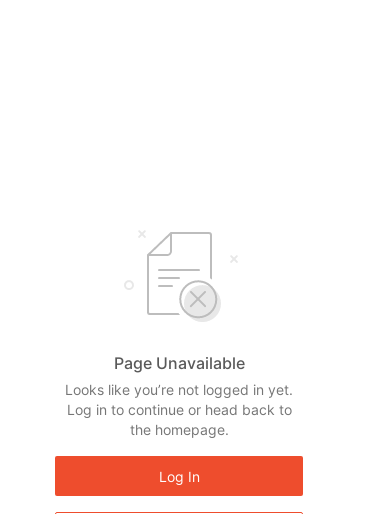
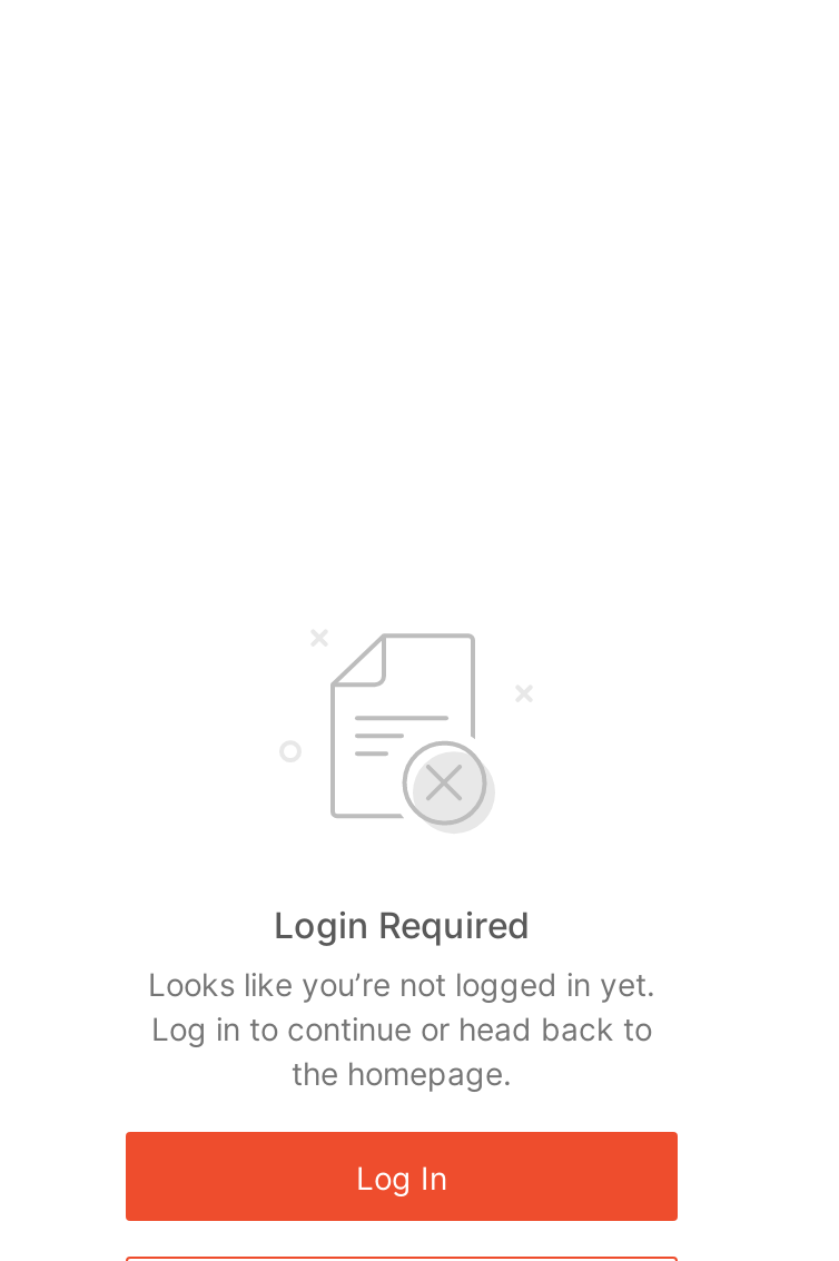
[113,353,244,373] Page Unavailable -> [274,903,530,947] Login Required

